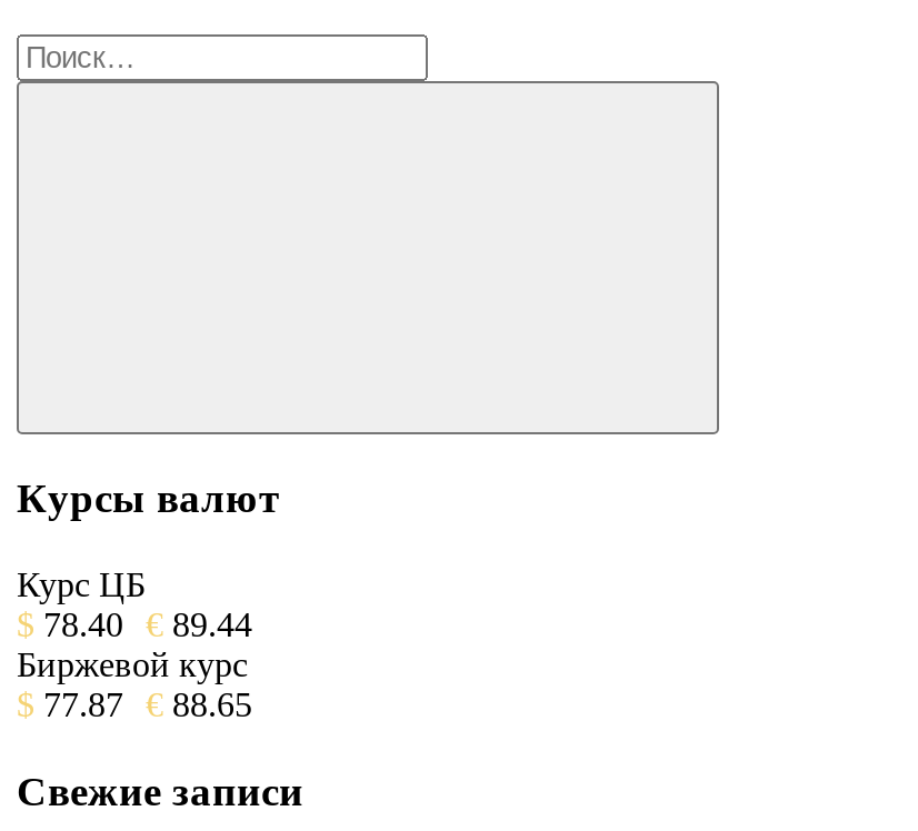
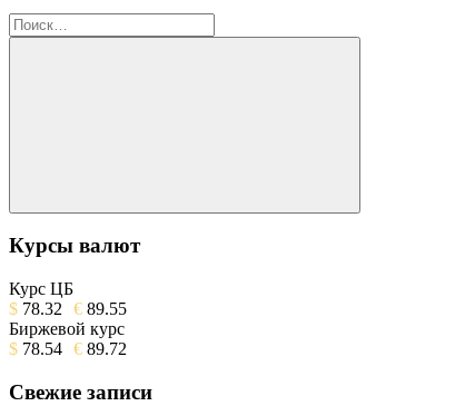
[17,606,252,643] $ 78.40 € 89.44 -> [9,299,127,318] $ 78.32 € 89.55
[17,686,252,723] $ 77.87 € 88.65 -> [9,339,127,358] $ 78.54 € 89.72

